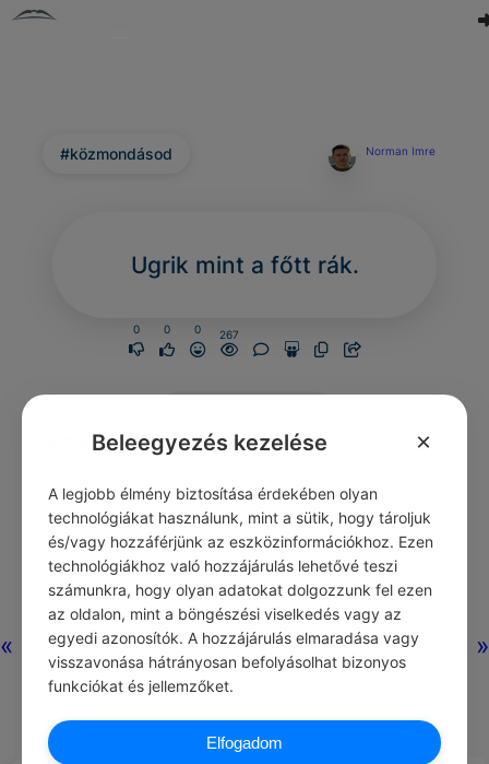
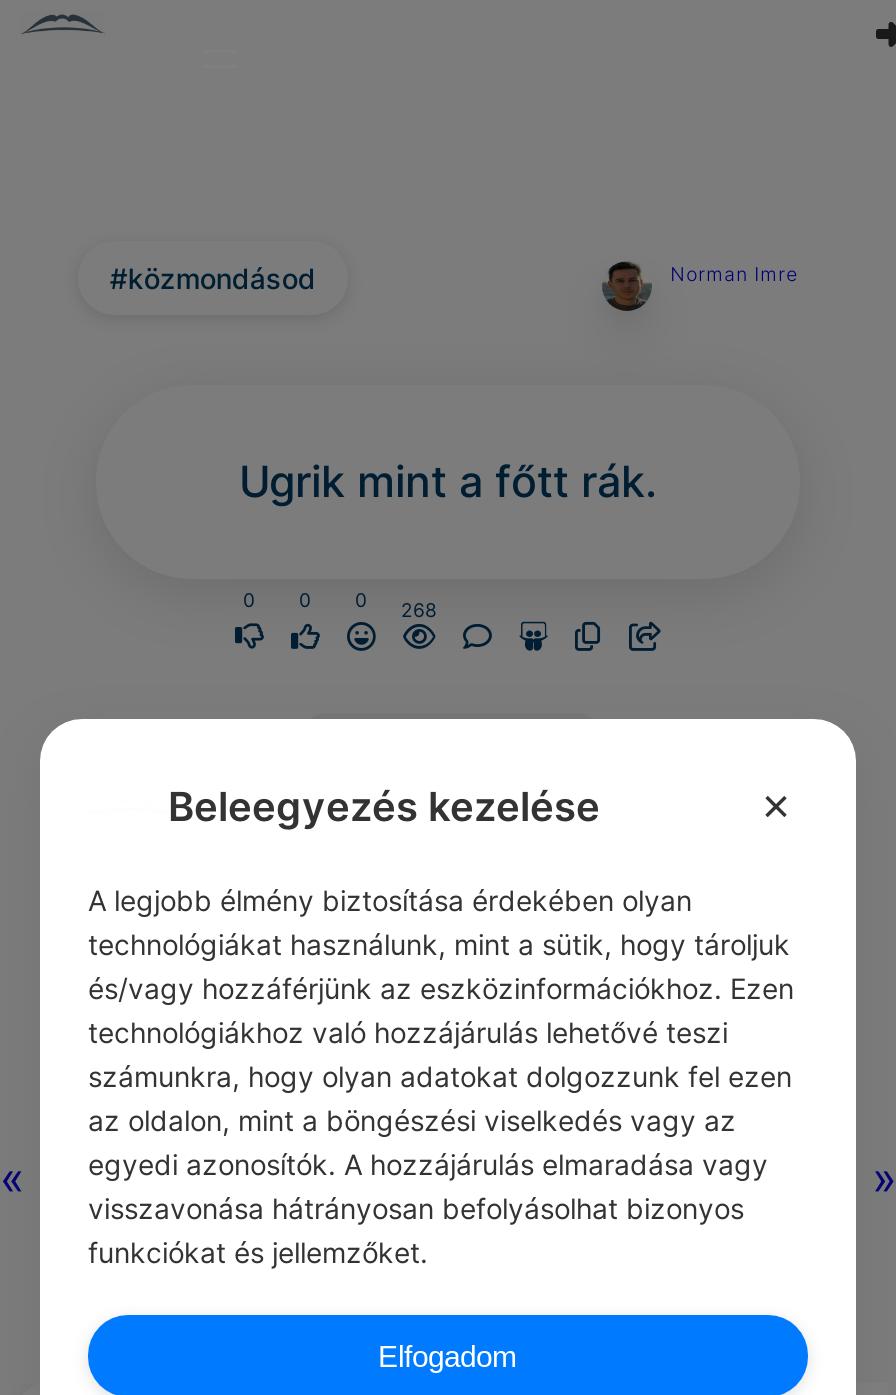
[133,324,238,341] 0 0 0 267 -> [243,589,437,621] 0 0 0 268

